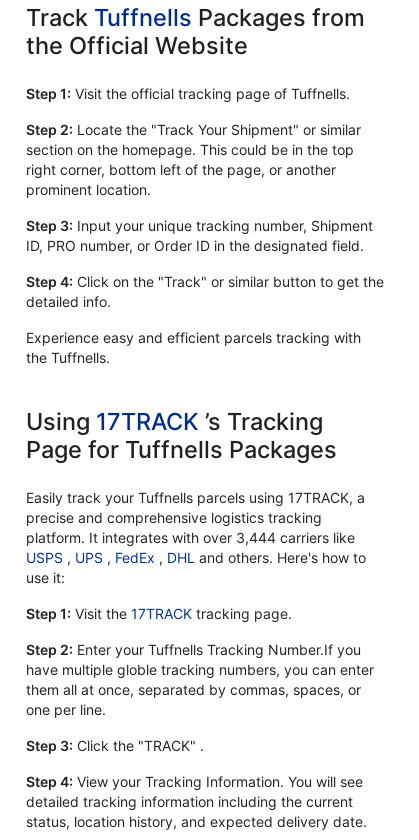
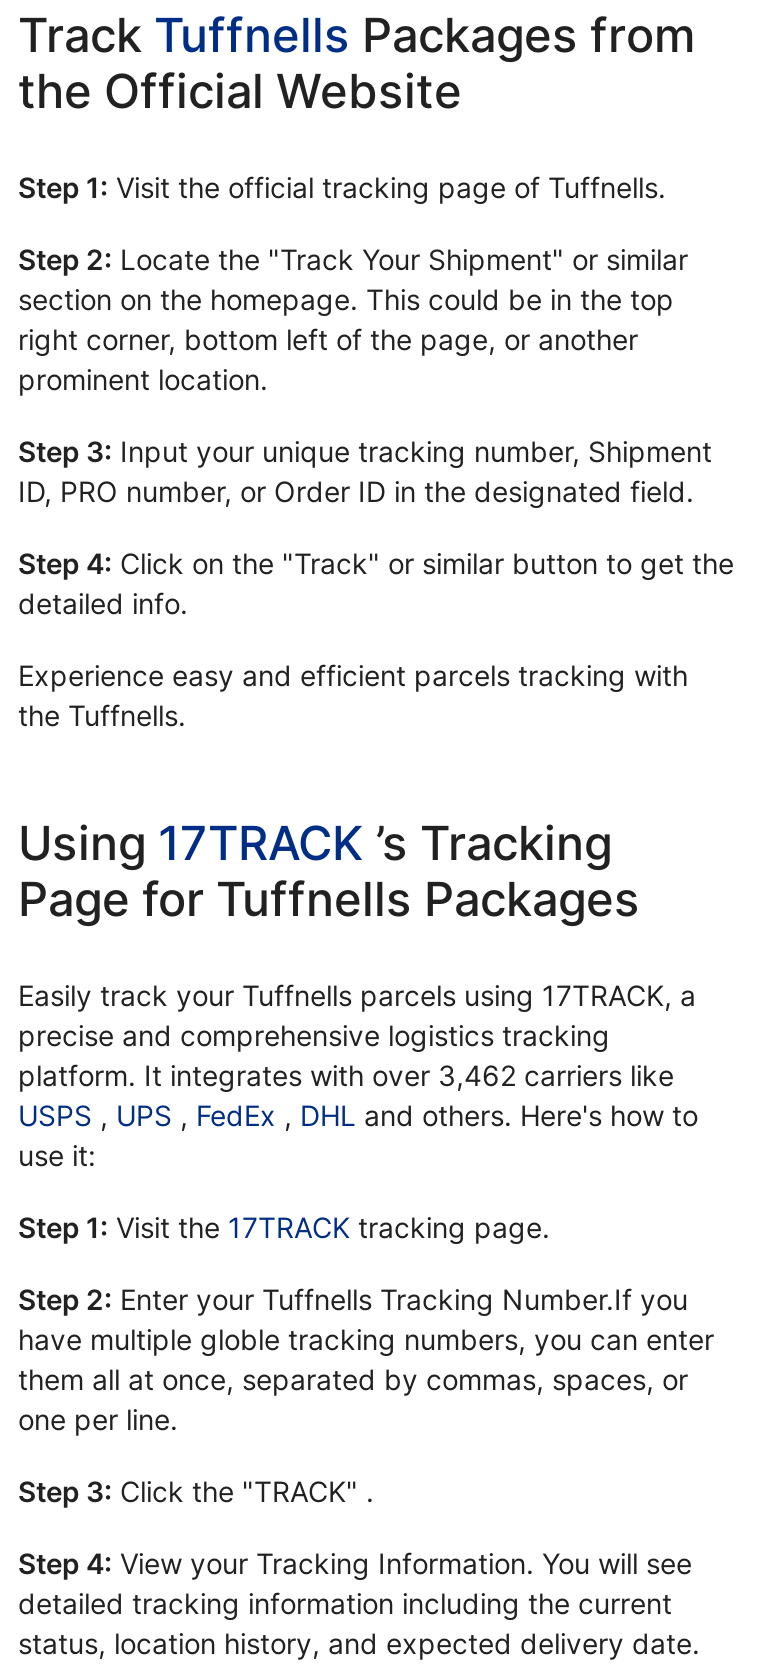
[26,529,355,546] platform. It integrates with over 3,444 carriers like -> [18,1058,674,1092] platform. It integrates with over 3,462 carriers like

